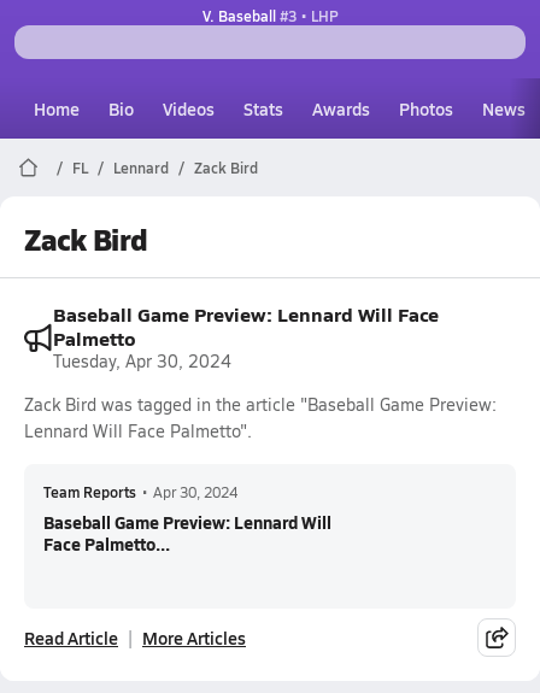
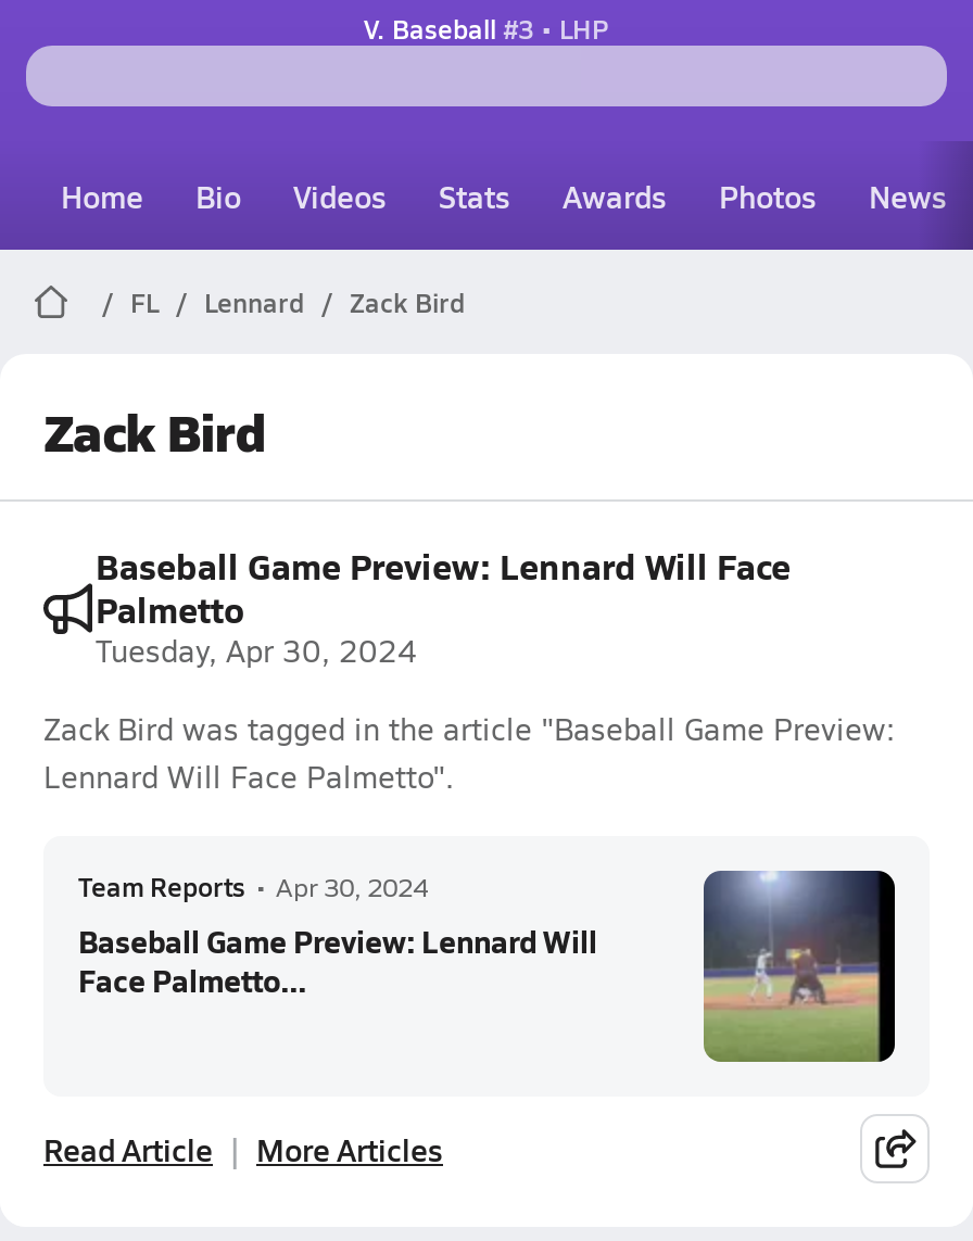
none -> [702,869,897,1064] [image]

